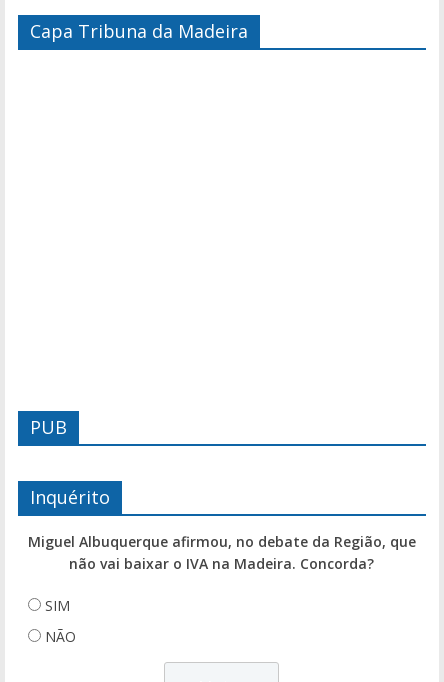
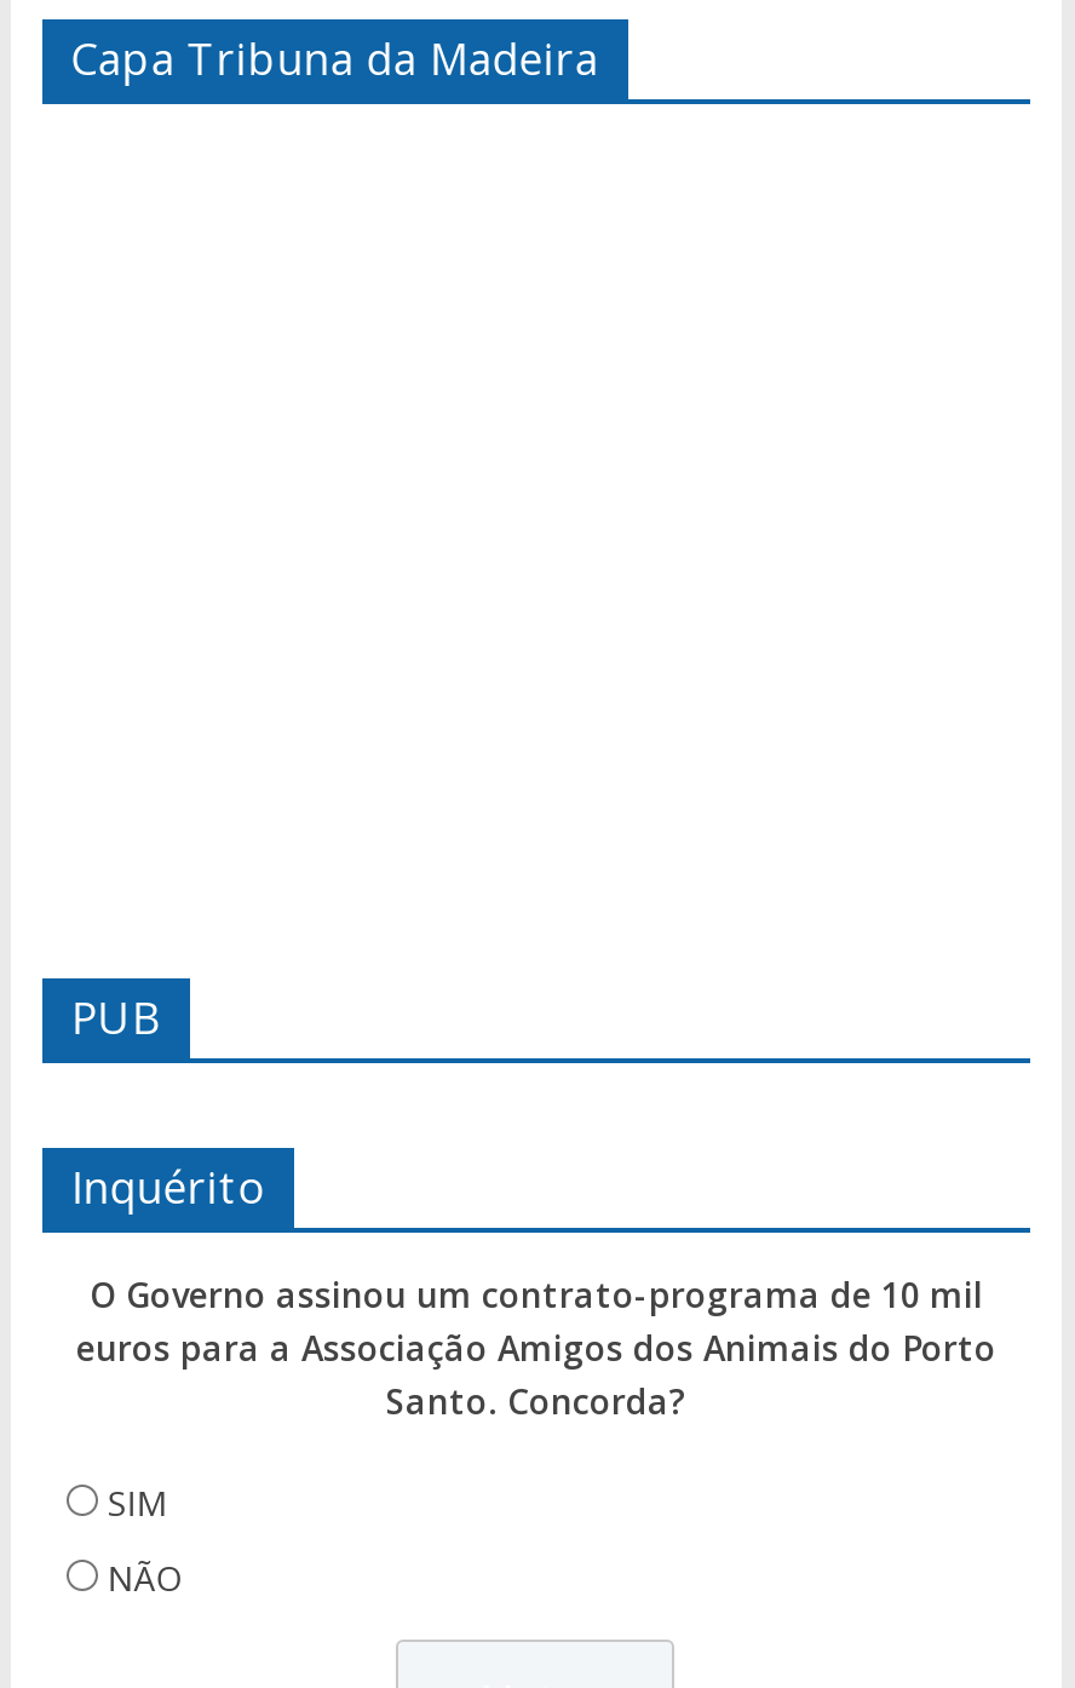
[28,532,416,573] Miguel Albuquerque afirmou, no debate da Região, que | não vai baixar o IVA na Madeira. Concorda? -> [76,1272,996,1425] O Governo assinou um contrato-programa de 10 mil | euros para a Associação Amigos dos Animais do Porto | Santo. Concorda?

